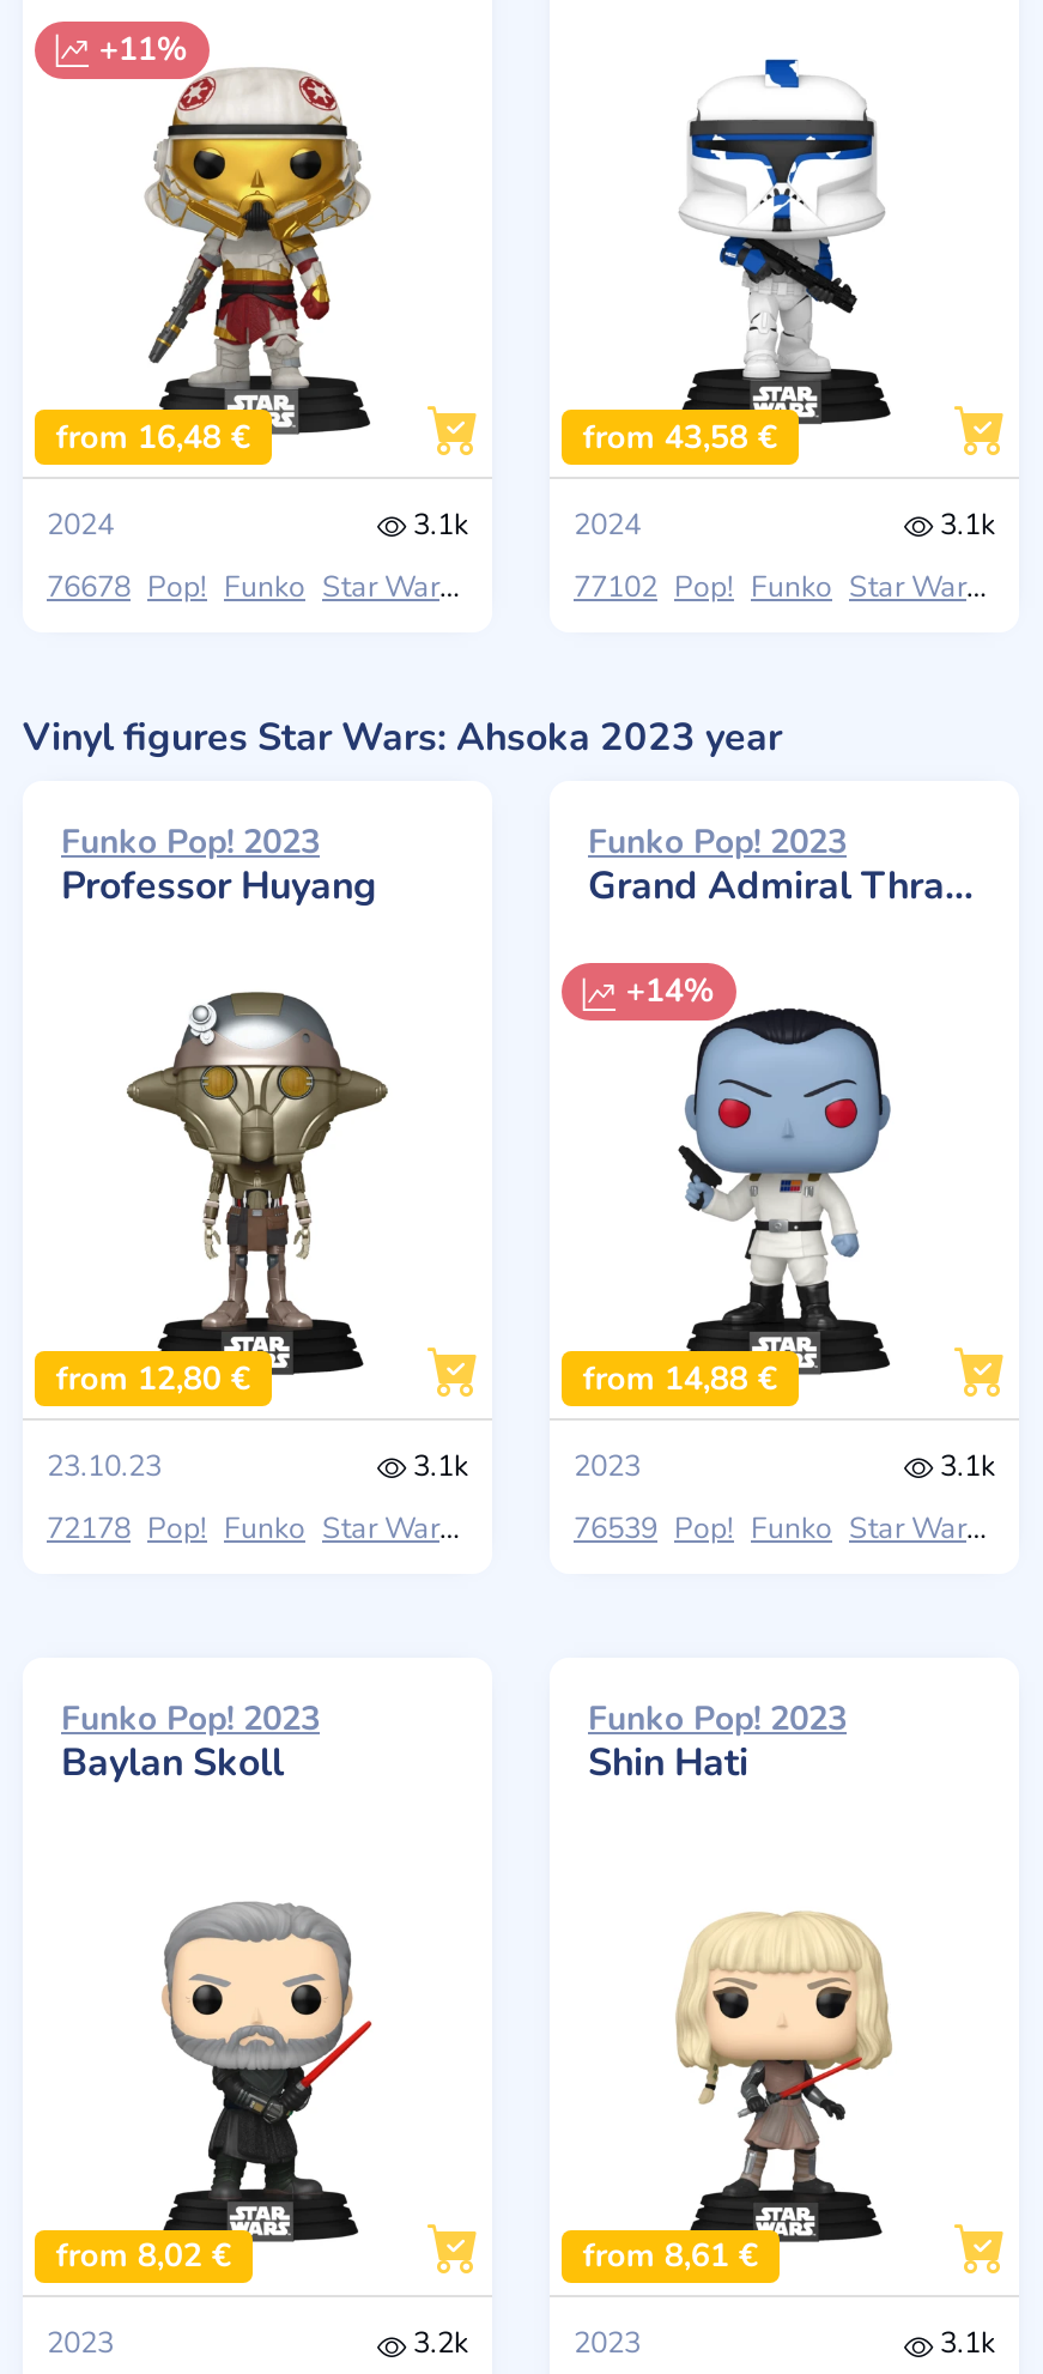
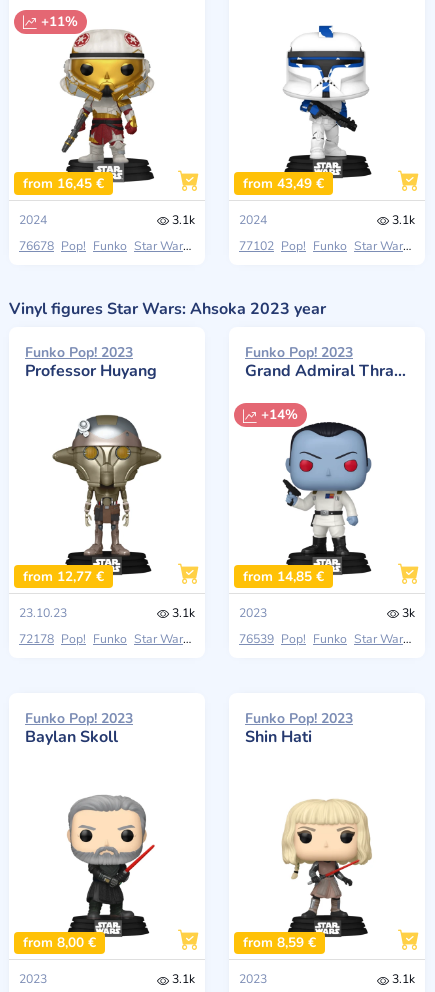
[56,414,250,460] from 16,48 € -> [23,174,104,193] from 16,45 €
[583,414,777,460] from 43,58 € -> [243,174,324,193] from 43,49 €
[56,1356,250,1402] from 12,80 € -> [23,567,104,586] from 12,77 €
[583,1356,777,1402] from 14,88 € -> [243,567,324,586] from 14,85 €
[933,1447,995,1485] 3.1k -> [399,605,415,621] 3k
[56,2234,231,2279] from 8,02 € -> [23,933,96,952] from 8,00 €
[583,2234,758,2279] from 8,61 € -> [243,933,316,952] from 8,59 €
[406,2324,468,2362] 3.2k -> [169,971,195,987] 3.1k

